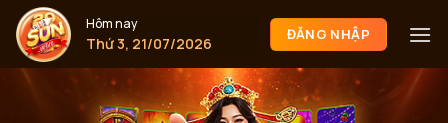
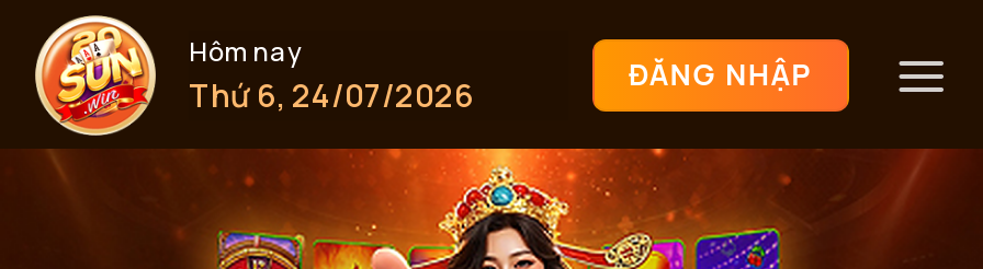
[86,33,212,52] Thứ 3, 21/07/2026 -> [189,73,474,115] Thứ 6, 24/07/2026

